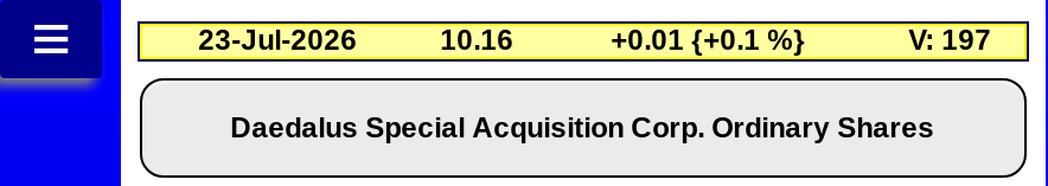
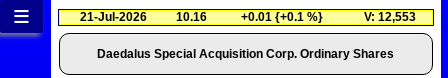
[198,24,357,57] 23-Jul-2026 -> [80,10,147,24] 21-Jul-2026
[908,24,991,57] V: 197 -> [364,10,416,24] V: 12,553

